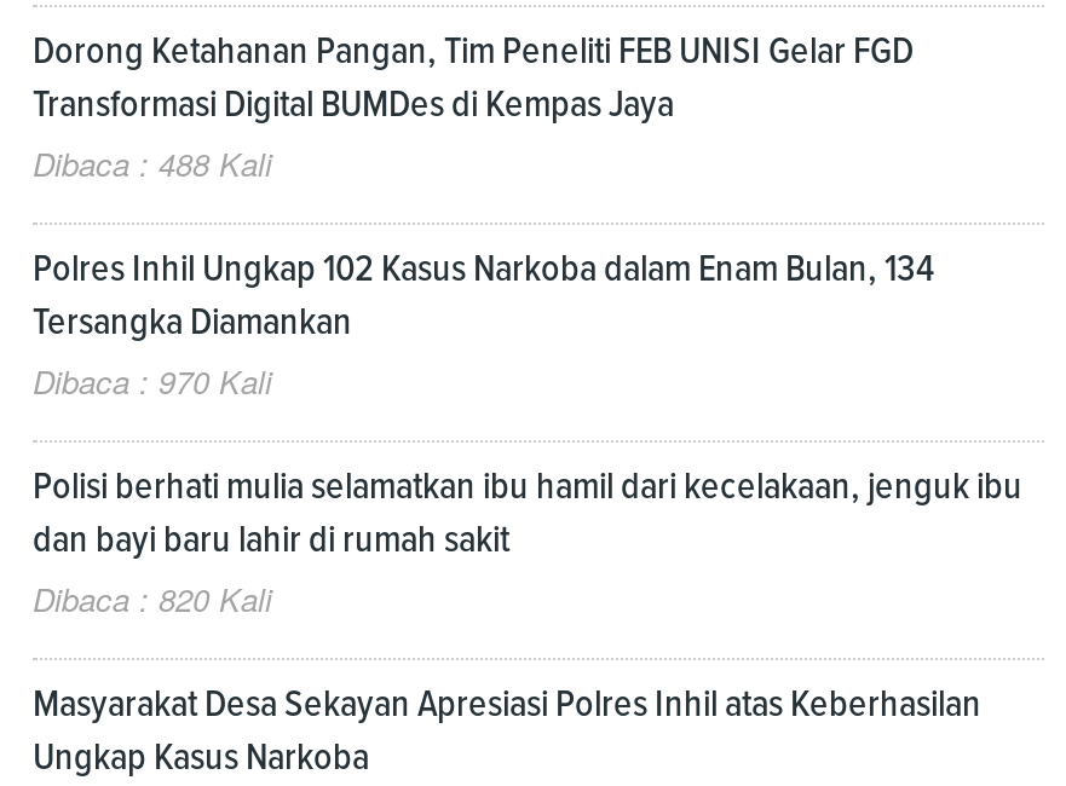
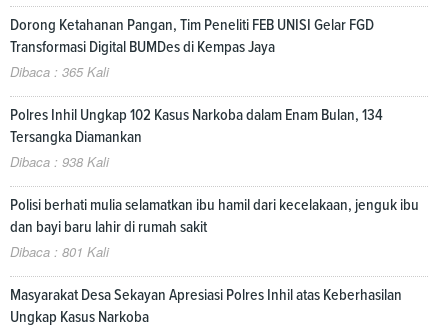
[33,139,272,185] Dibaca : 488 Kali -> [10,62,109,81] Dibaca : 365 Kali
[33,357,272,403] Dibaca : 970 Kali -> [10,152,109,171] Dibaca : 938 Kali
[33,575,272,621] Dibaca : 820 Kali -> [10,242,109,261] Dibaca : 801 Kali

